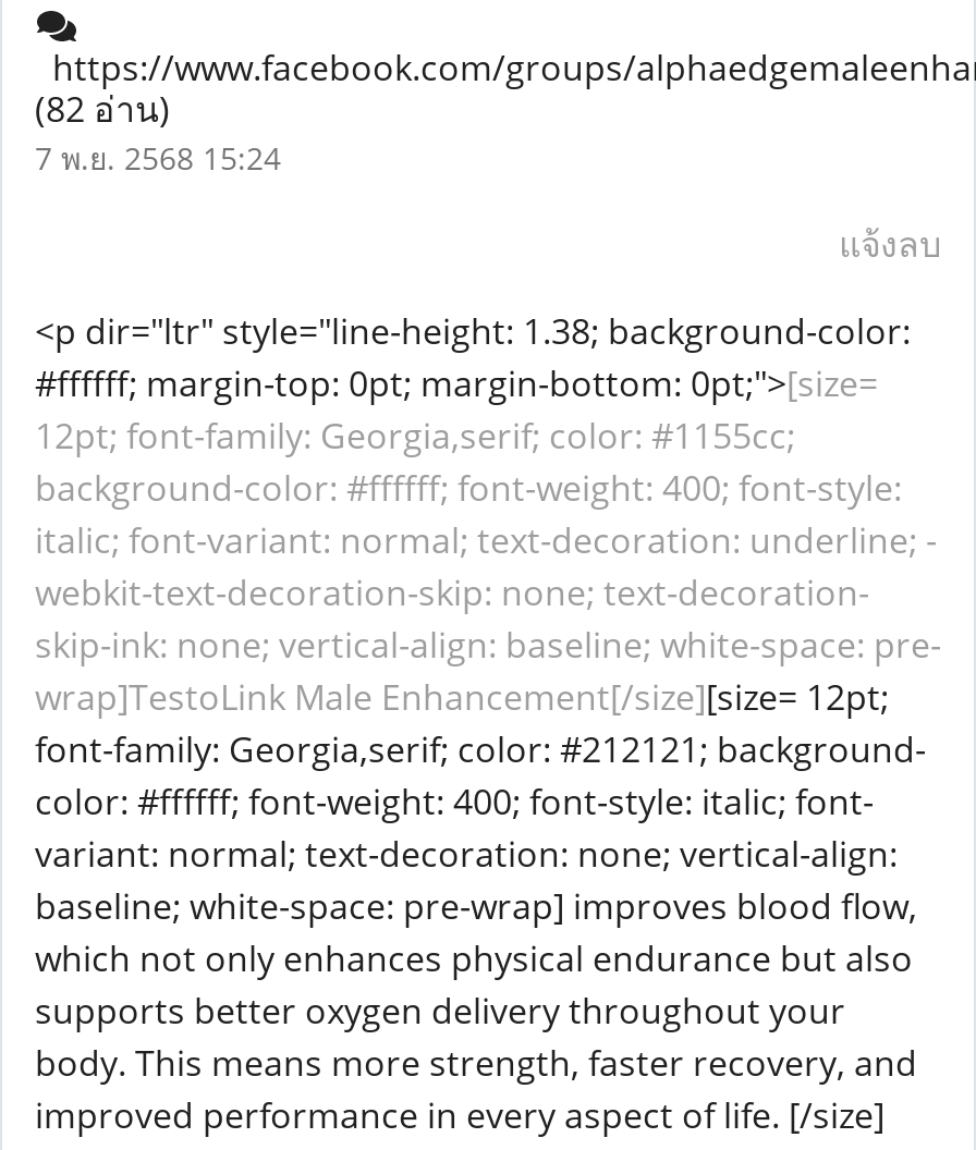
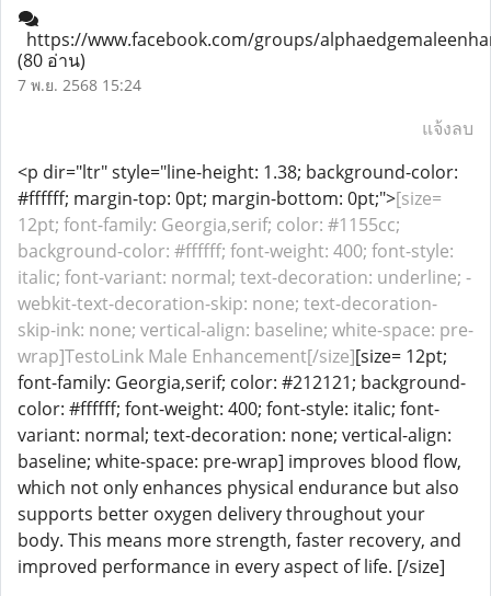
[35,85,170,133] (82 อ่าน) -> [18,48,85,72] (80 อ่าน)

